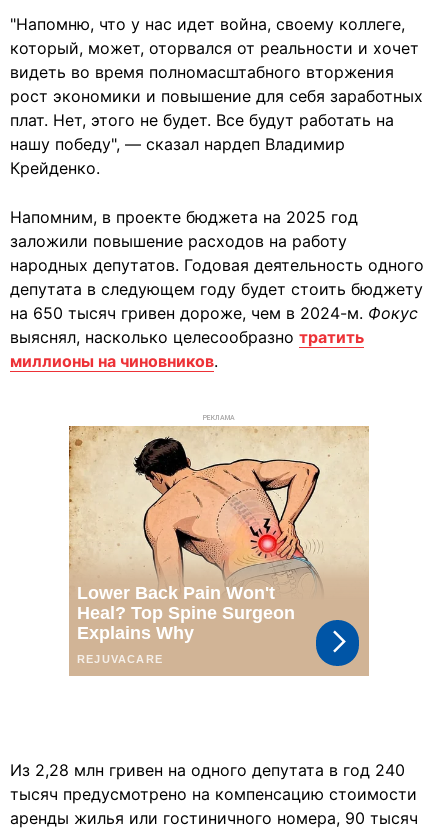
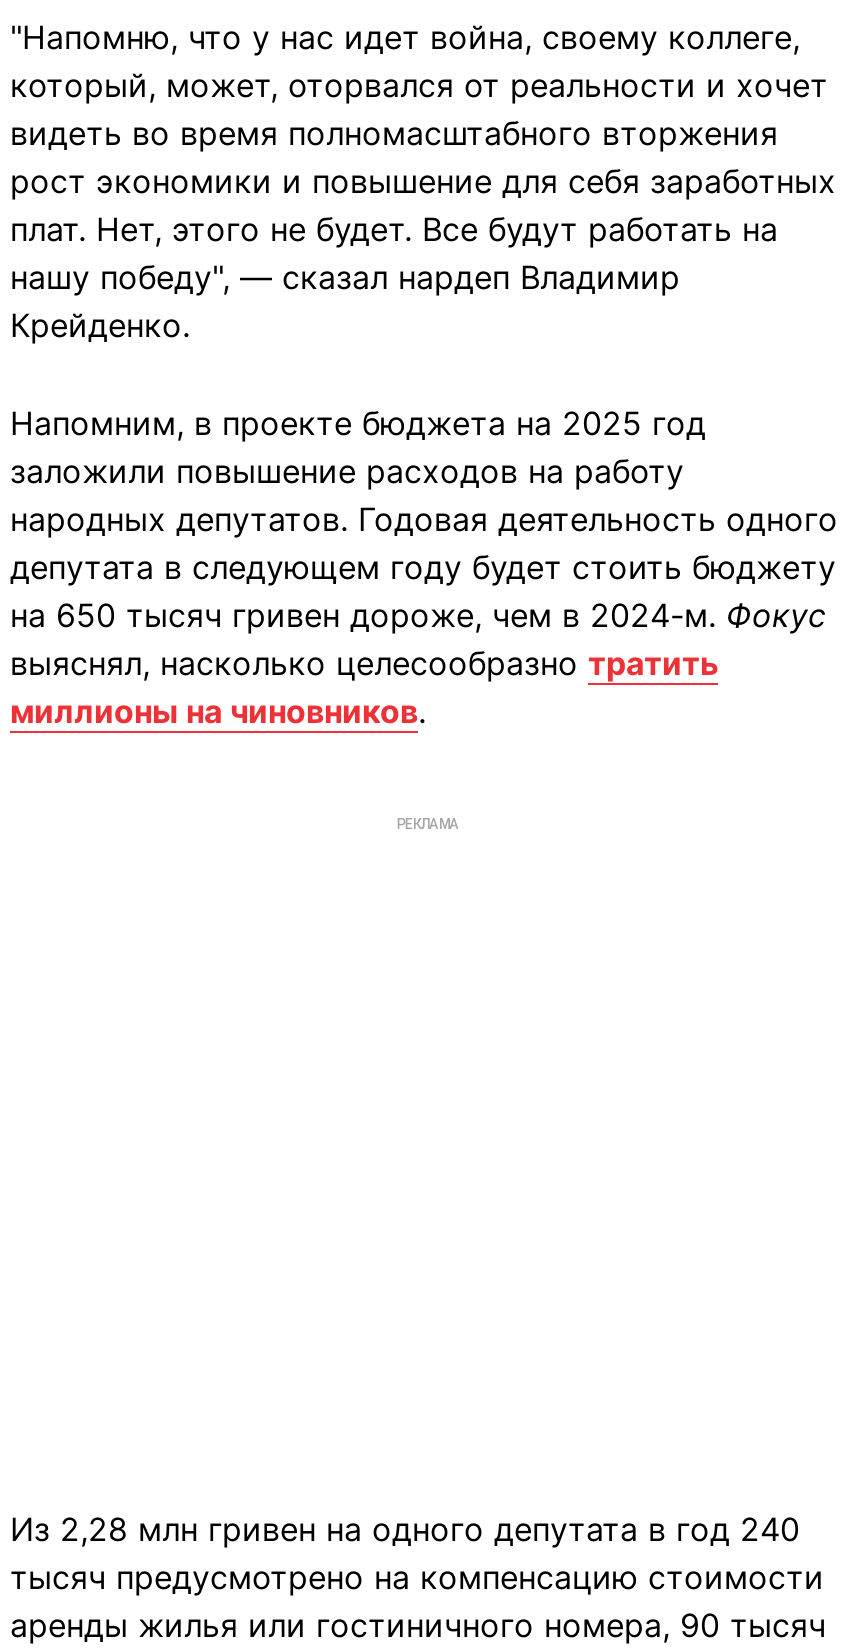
[68,425,370,677] [image] -> none

